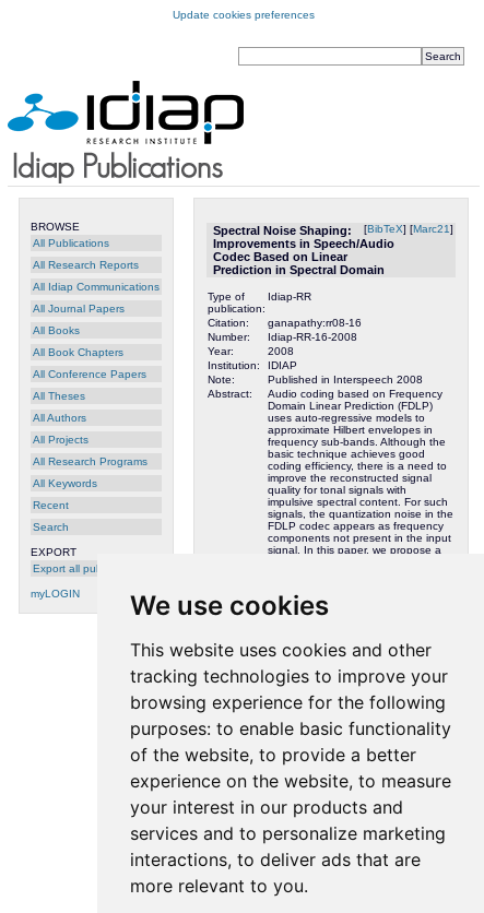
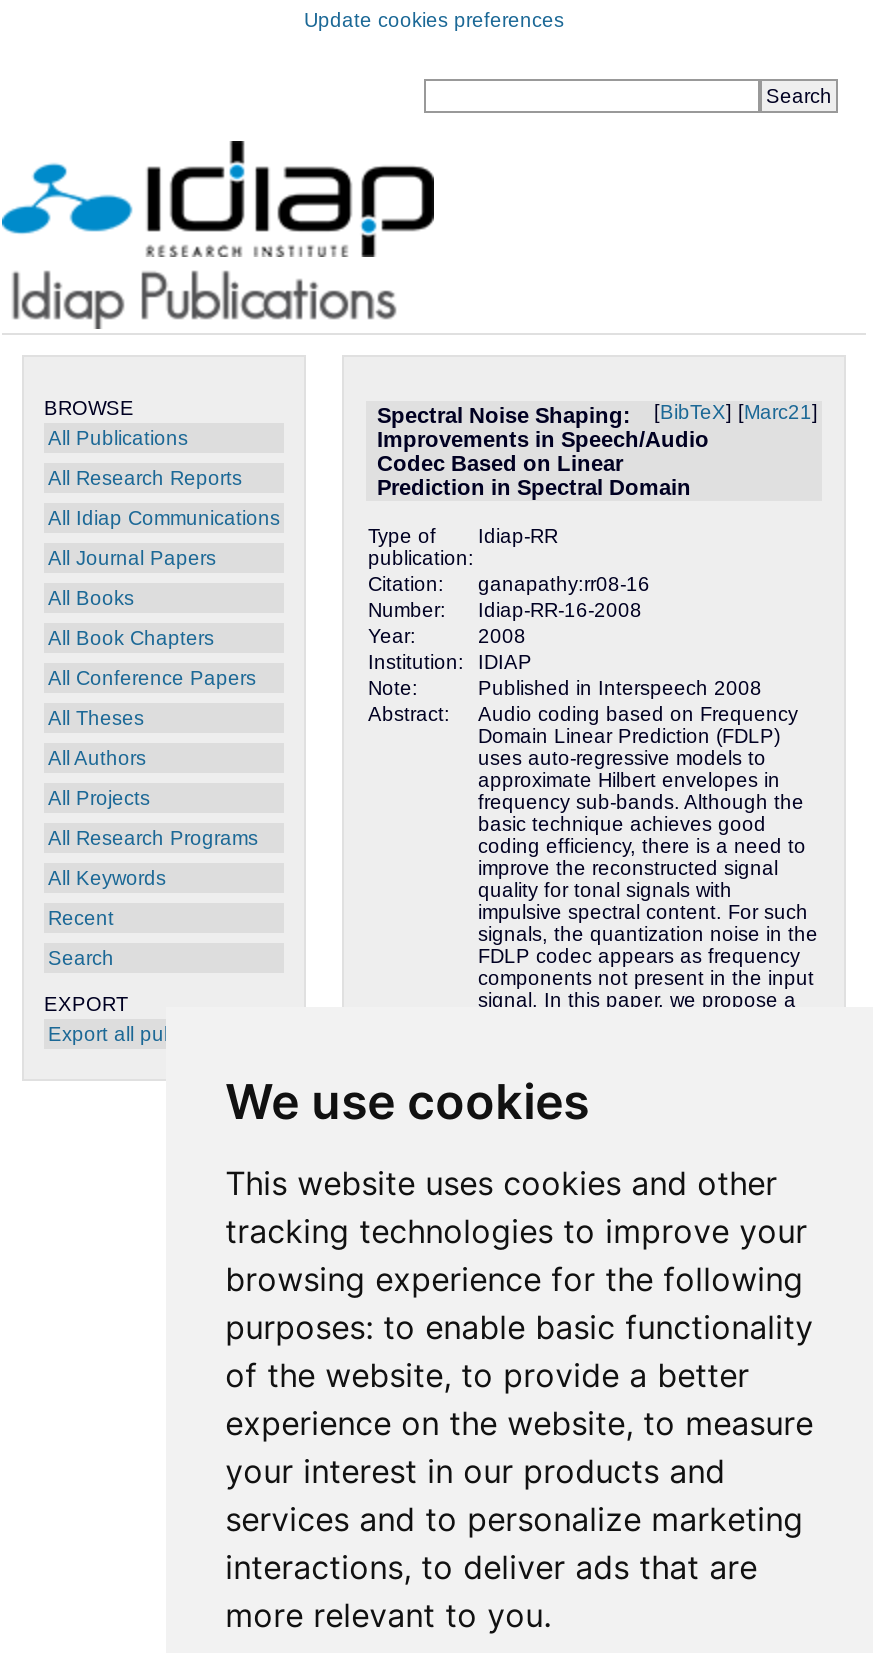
[31,588,80,600] myLOGIN -> none

